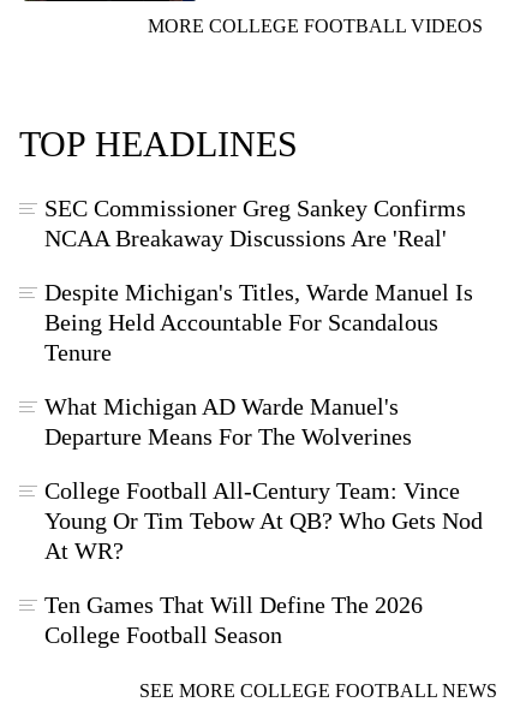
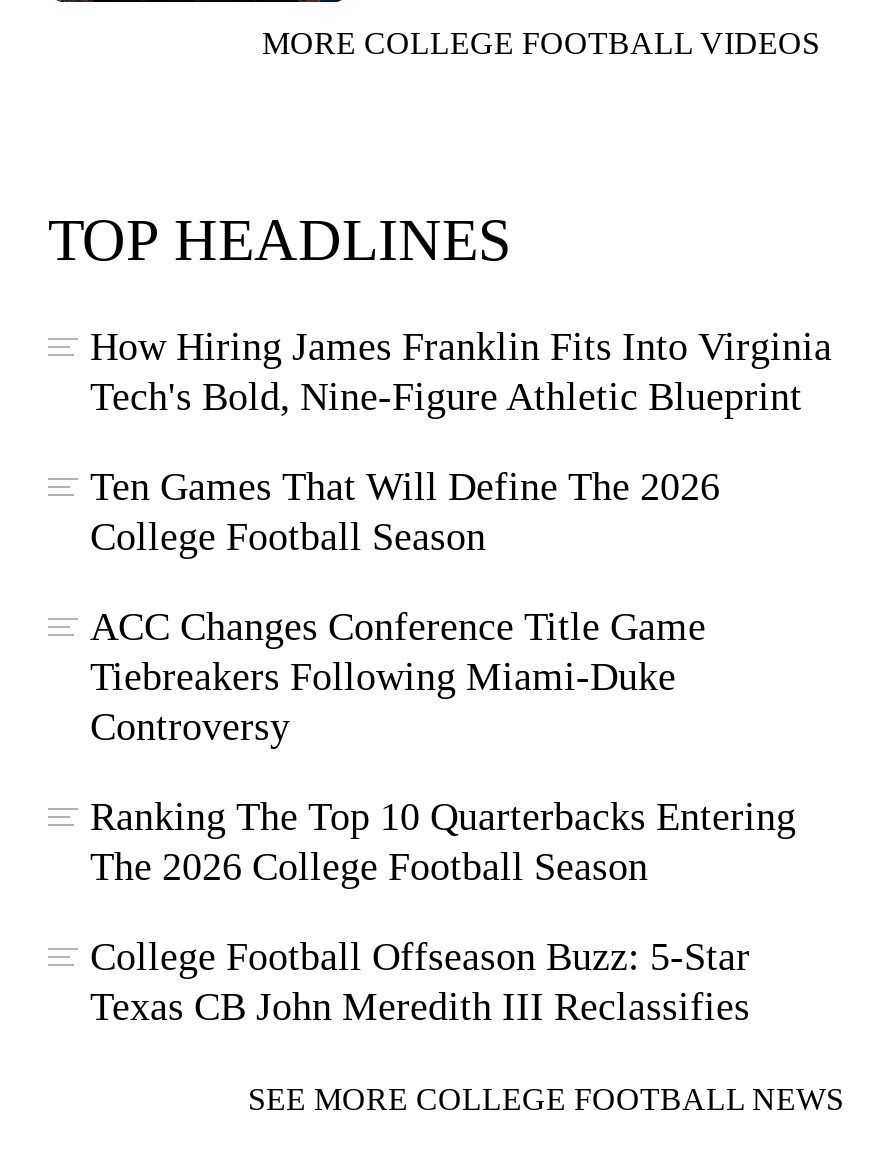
[44,194,483,563] SEC Commissioner Greg Sankey Confirms | NCAA Breakaway Discussions Are 'Real' | Despite Michigan's Titles, Warde Manuel Is | Being Held Accountable For Scandalous | Tenure | What Michigan AD Warde Manuel's | Departure Means For The Wolverines | College Football All-Century Team: Vince | Young Or Tim Tebow At QB? Who Gets Nod | At WR? -> [90,324,832,418] How Hiring James Franklin Fits Into Virginia | Tech's Bold, Nine-Figure Athletic Blueprint
moved [44,591,423,648] -> [90,464,720,558]: Ten Games That Will Define The 2026 | College Football Season
none -> [90,604,796,1028] ACC Changes Conference Title Game | Tiebreakers Following Miami-Duke | Controversy | Ranking The Top 10 Quarterbacks Entering | The 2026 College Football Season | College Football Offseason Buzz: 5-Star | Texas CB John Meredith III Reclassifies

